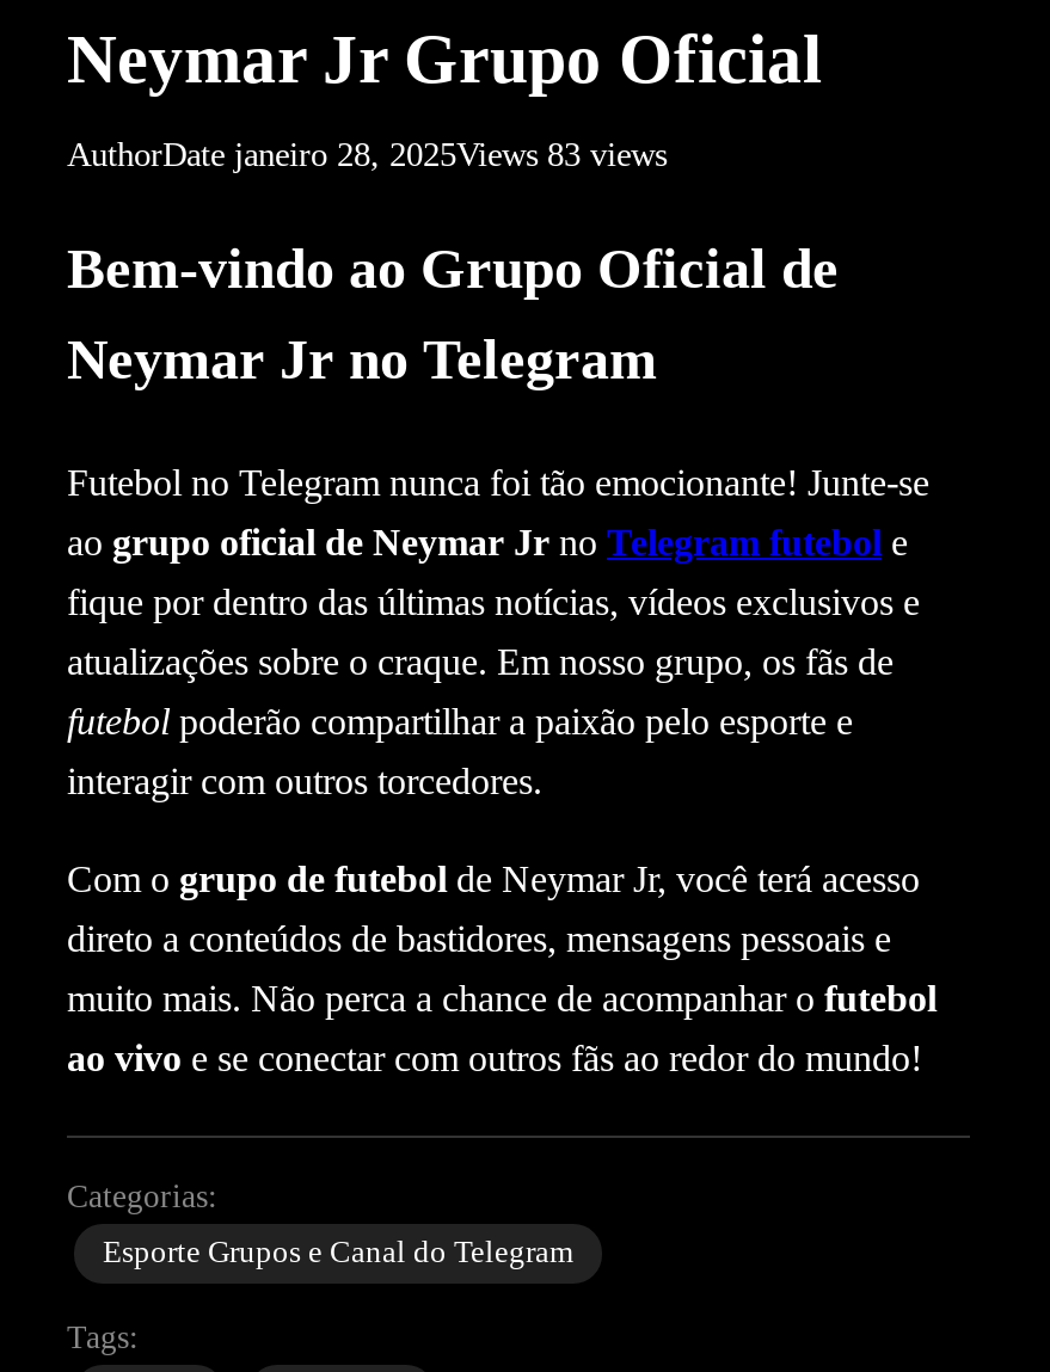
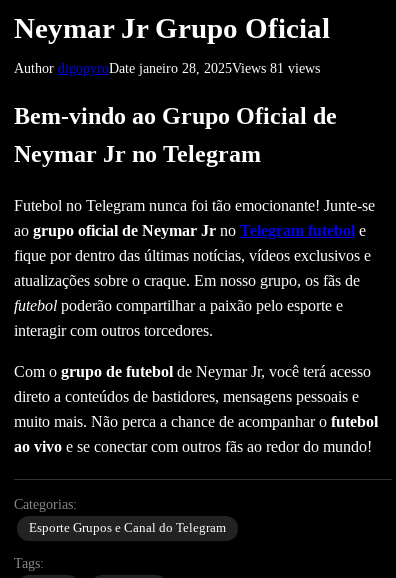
[67,135,667,173] AuthorDate janeiro 28, 2025Views 83 views -> [14,60,320,76] Author digopyroDate janeiro 28, 2025Views 81 views

